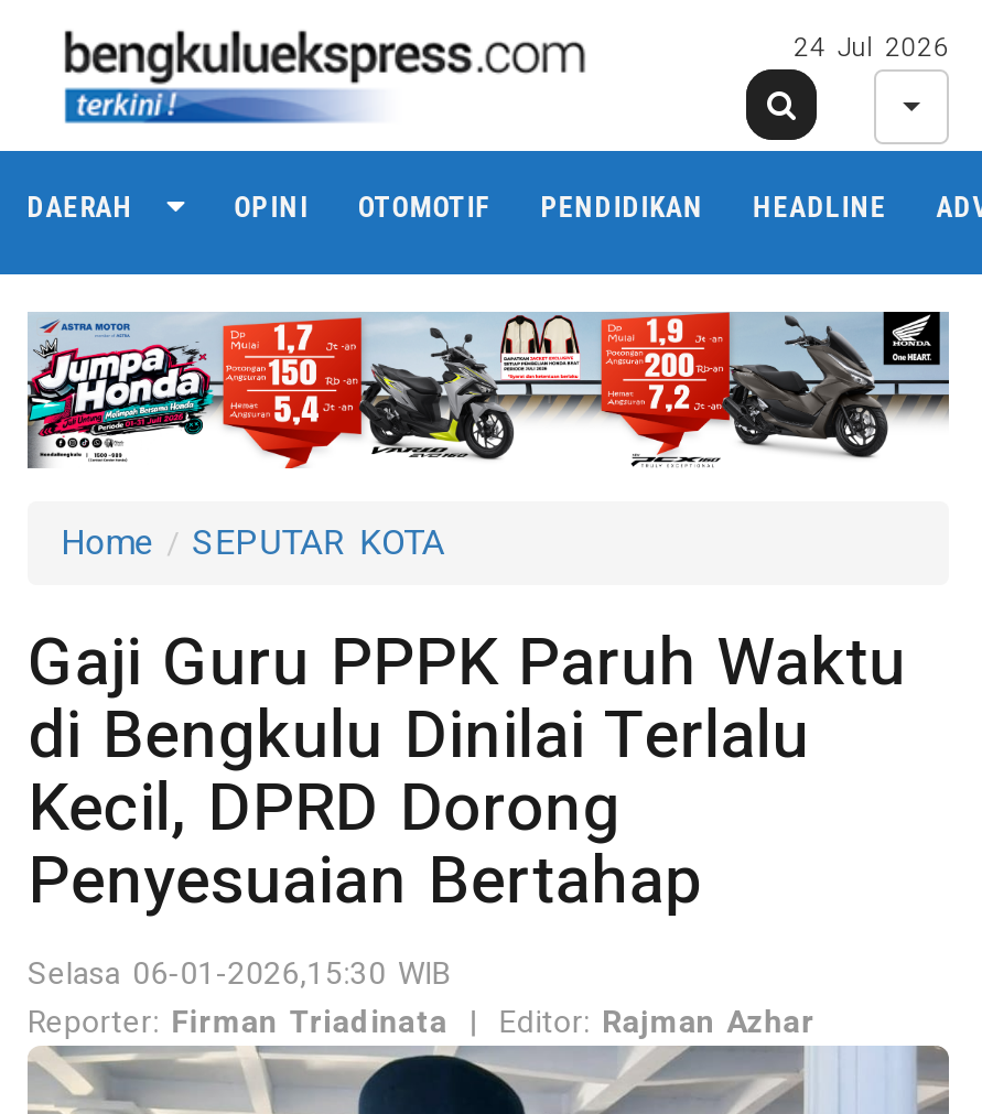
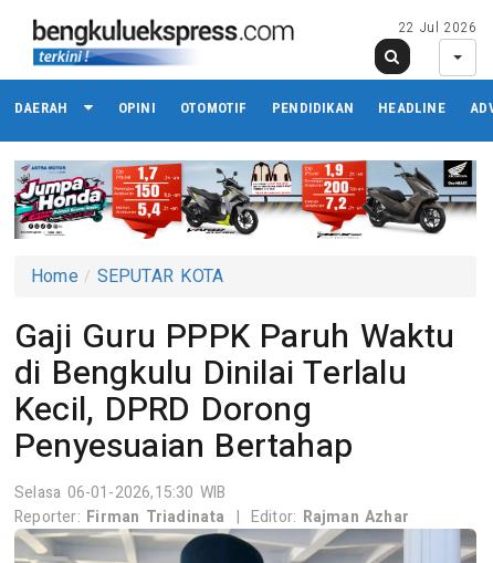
[794,30,949,67] 24 Jul 2026 -> [399,19,476,38] 22 Jul 2026

